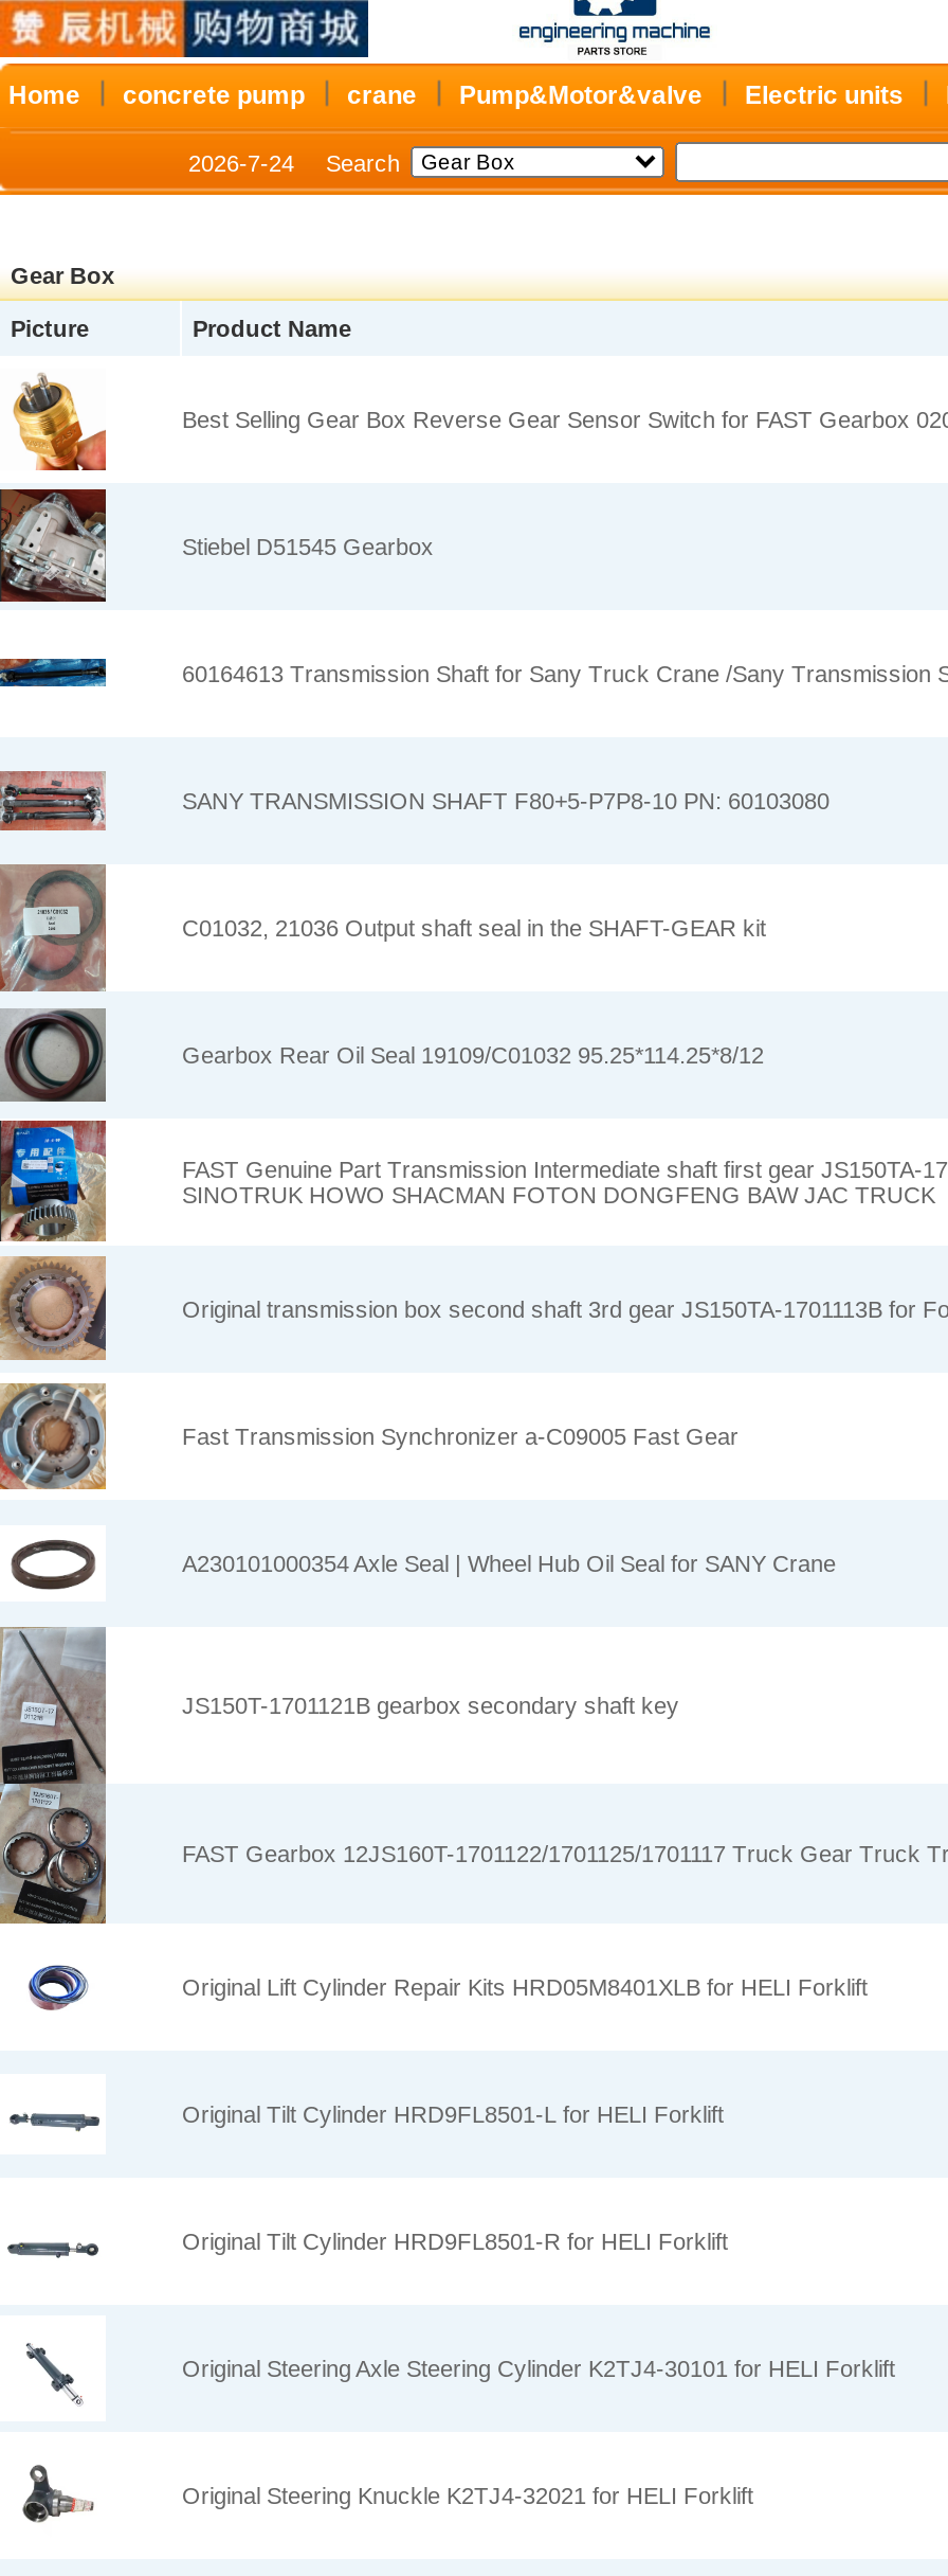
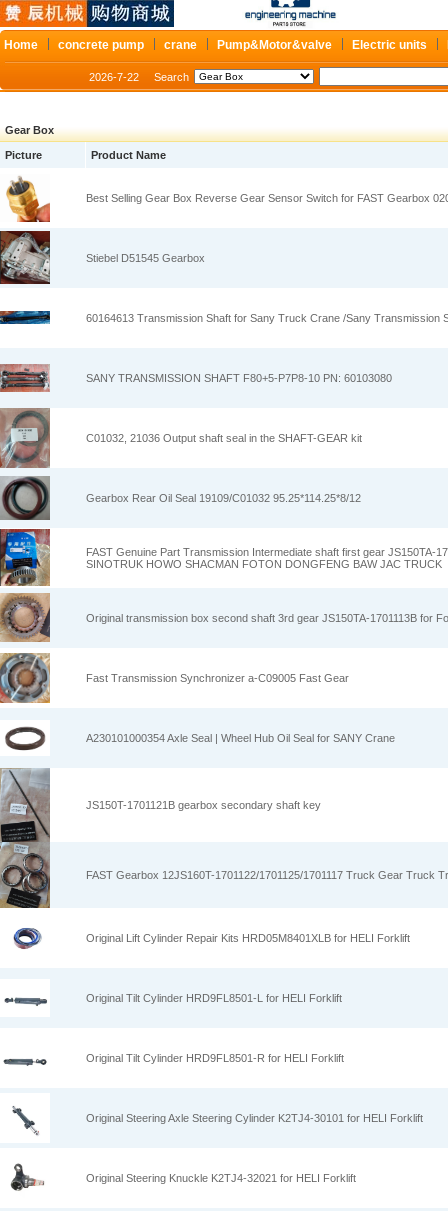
[188,150,400,176] 2026-7-24 Search -> [89,71,189,83] 2026-7-22 Search

